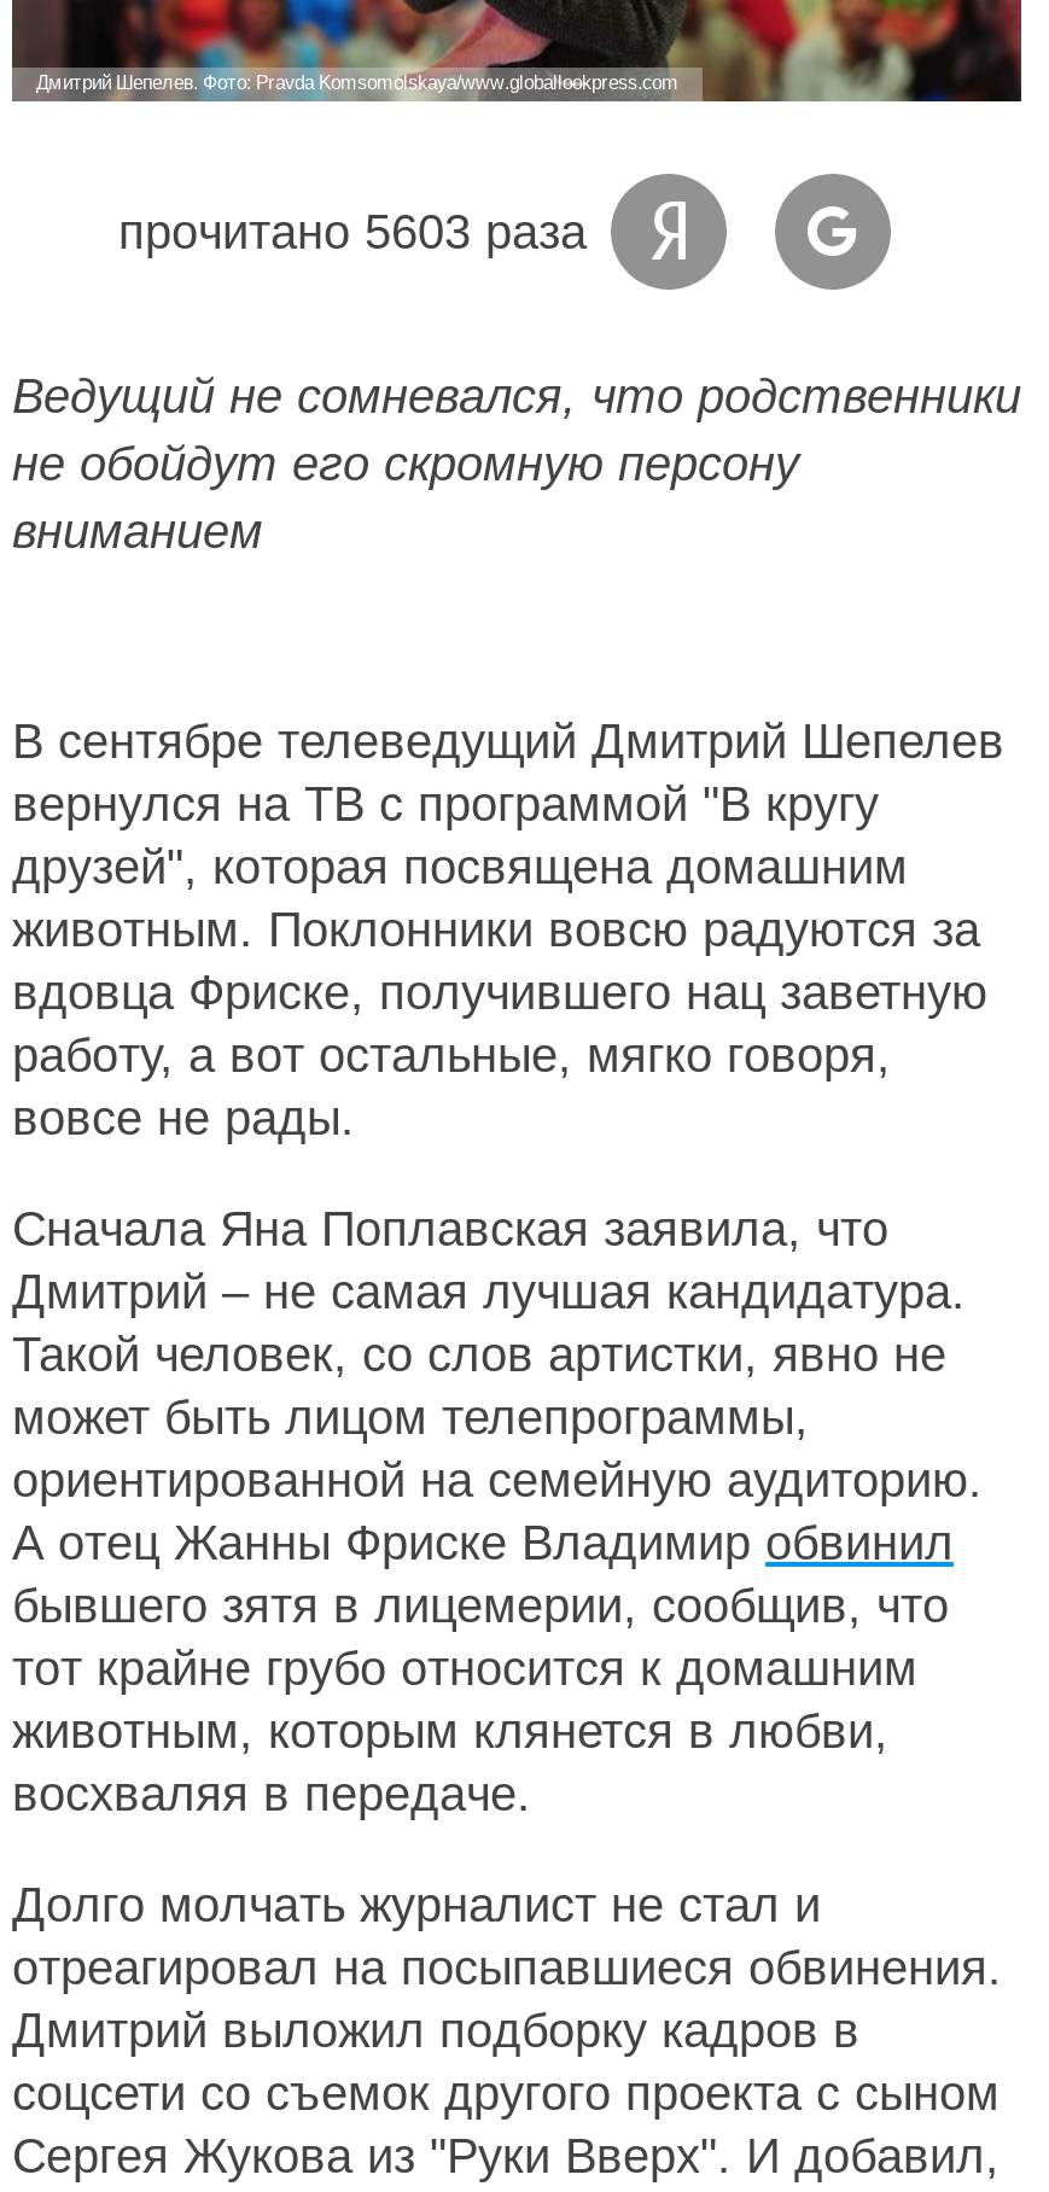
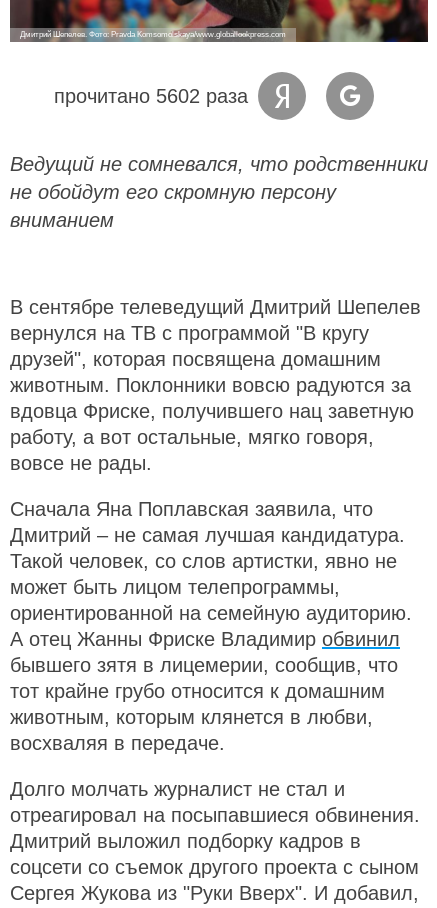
[118,206,587,259] прочитано 5603 раза -> [54,85,248,107] прочитано 5602 раза

